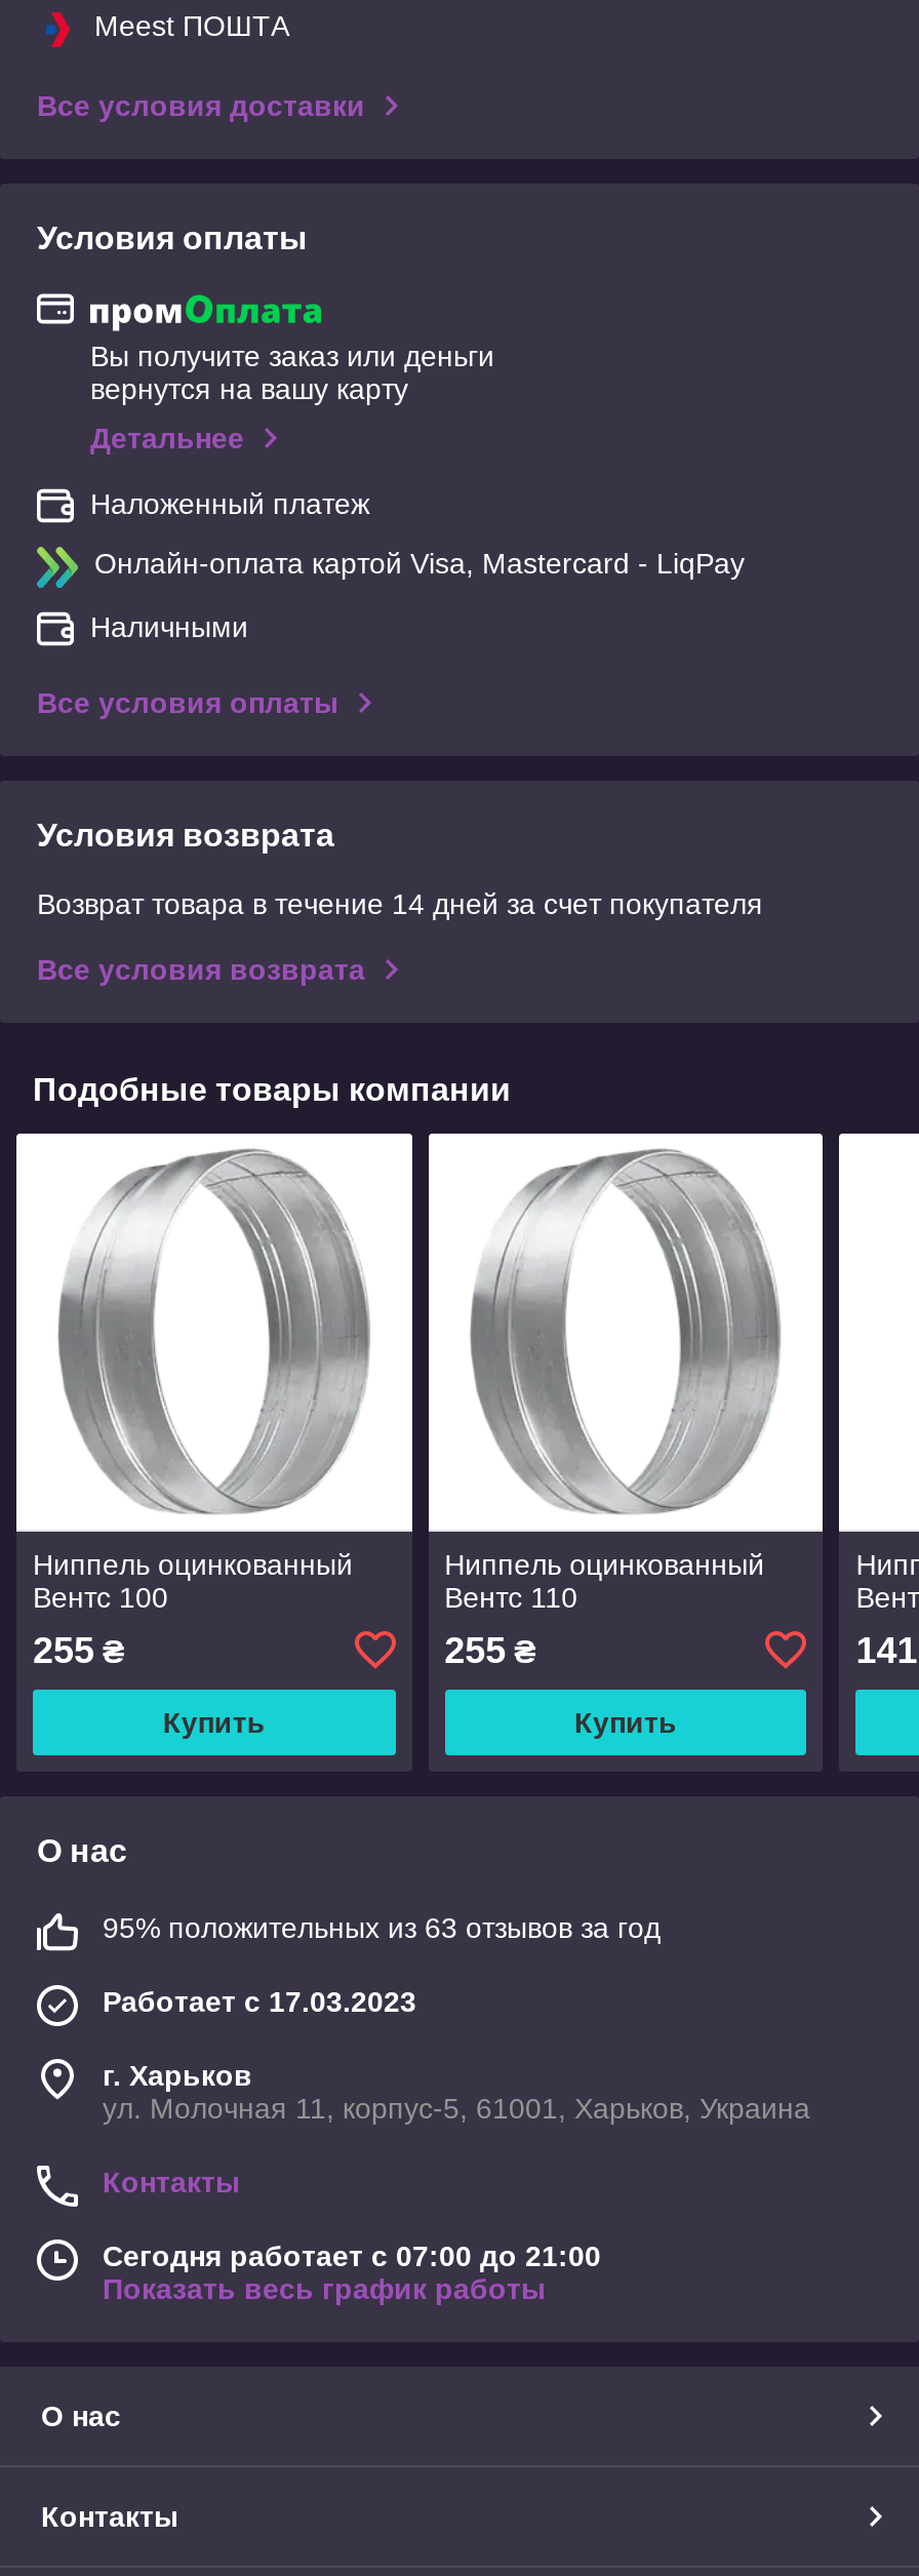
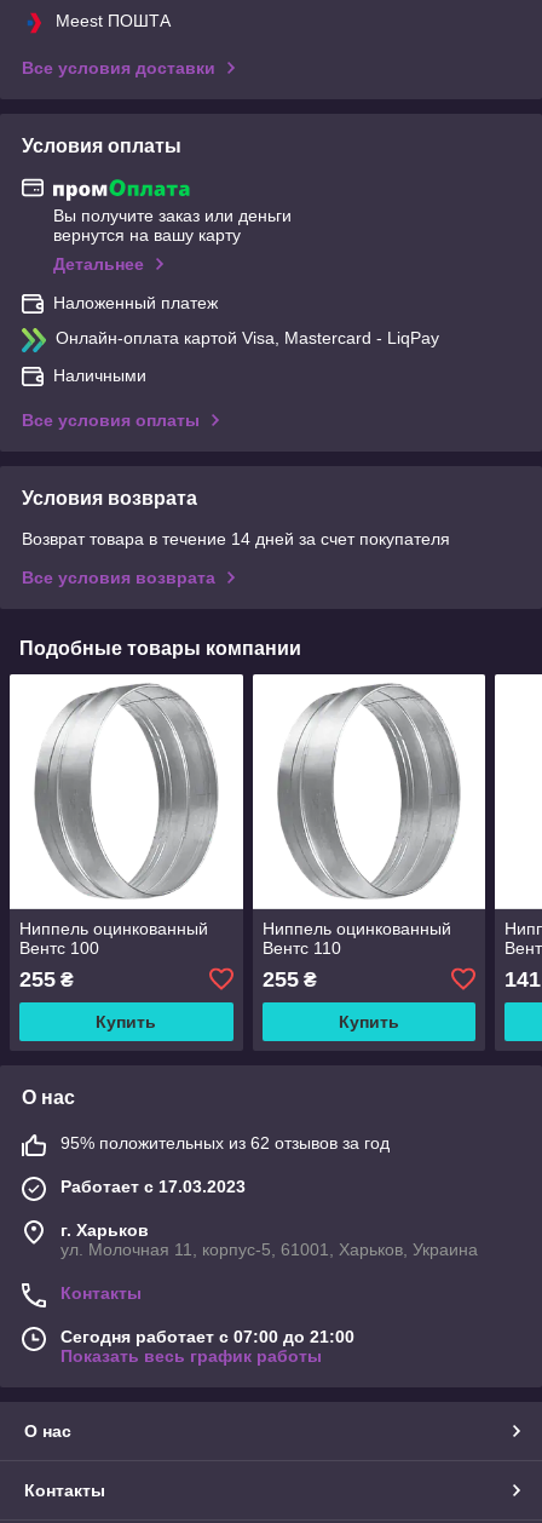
[103,1911,661,1944] 95% положительных из 63 отзывов за год -> [60,1133,390,1152] 95% положительных из 62 отзывов за год

